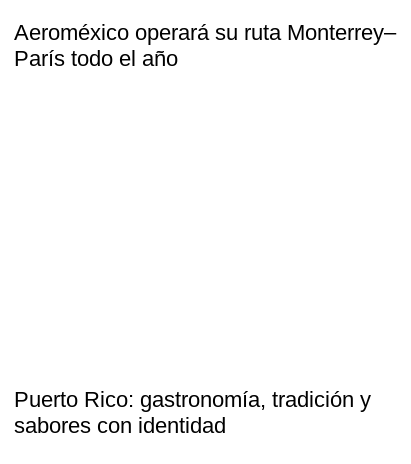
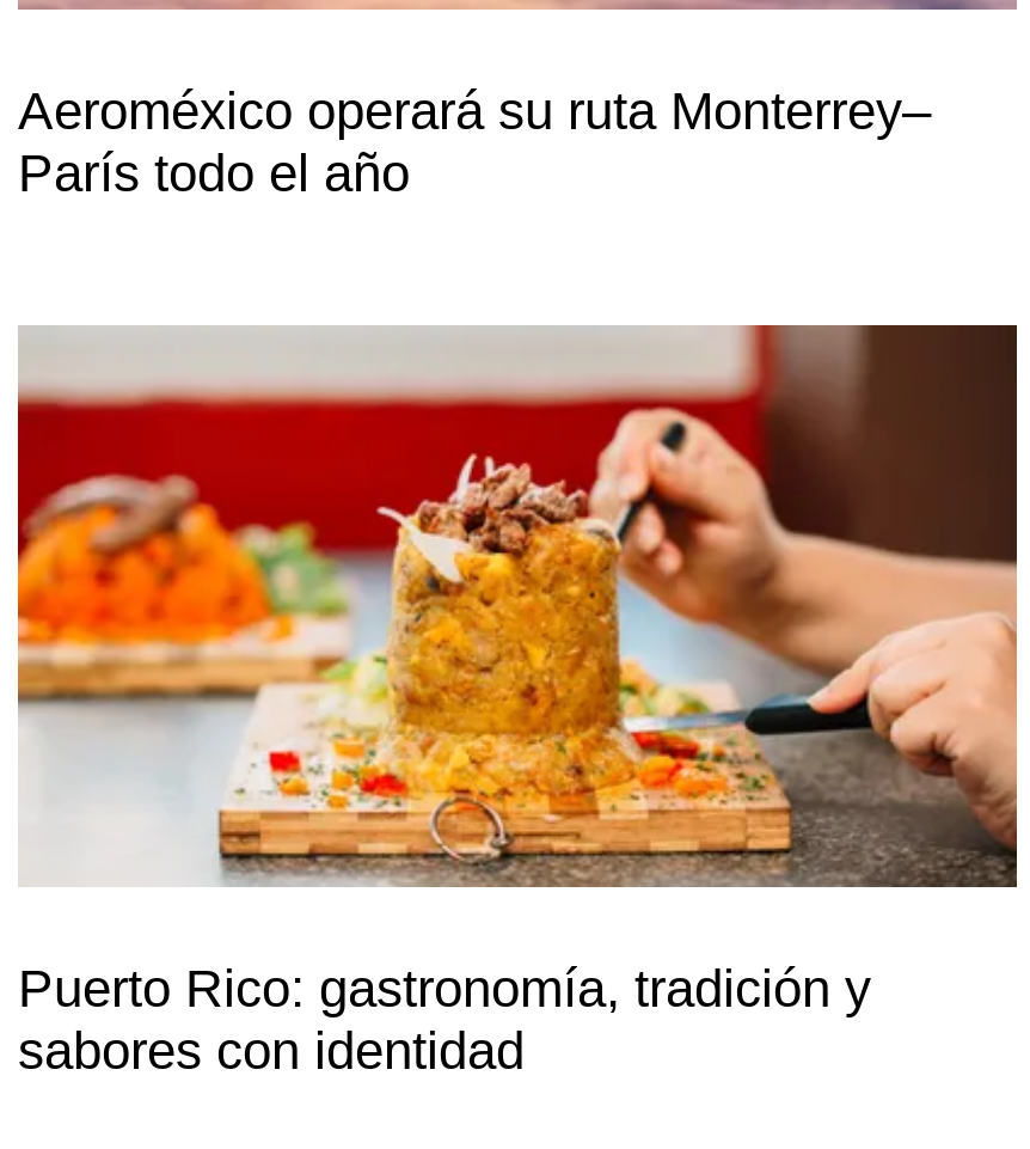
none -> [16,323,1019,890] [image]

